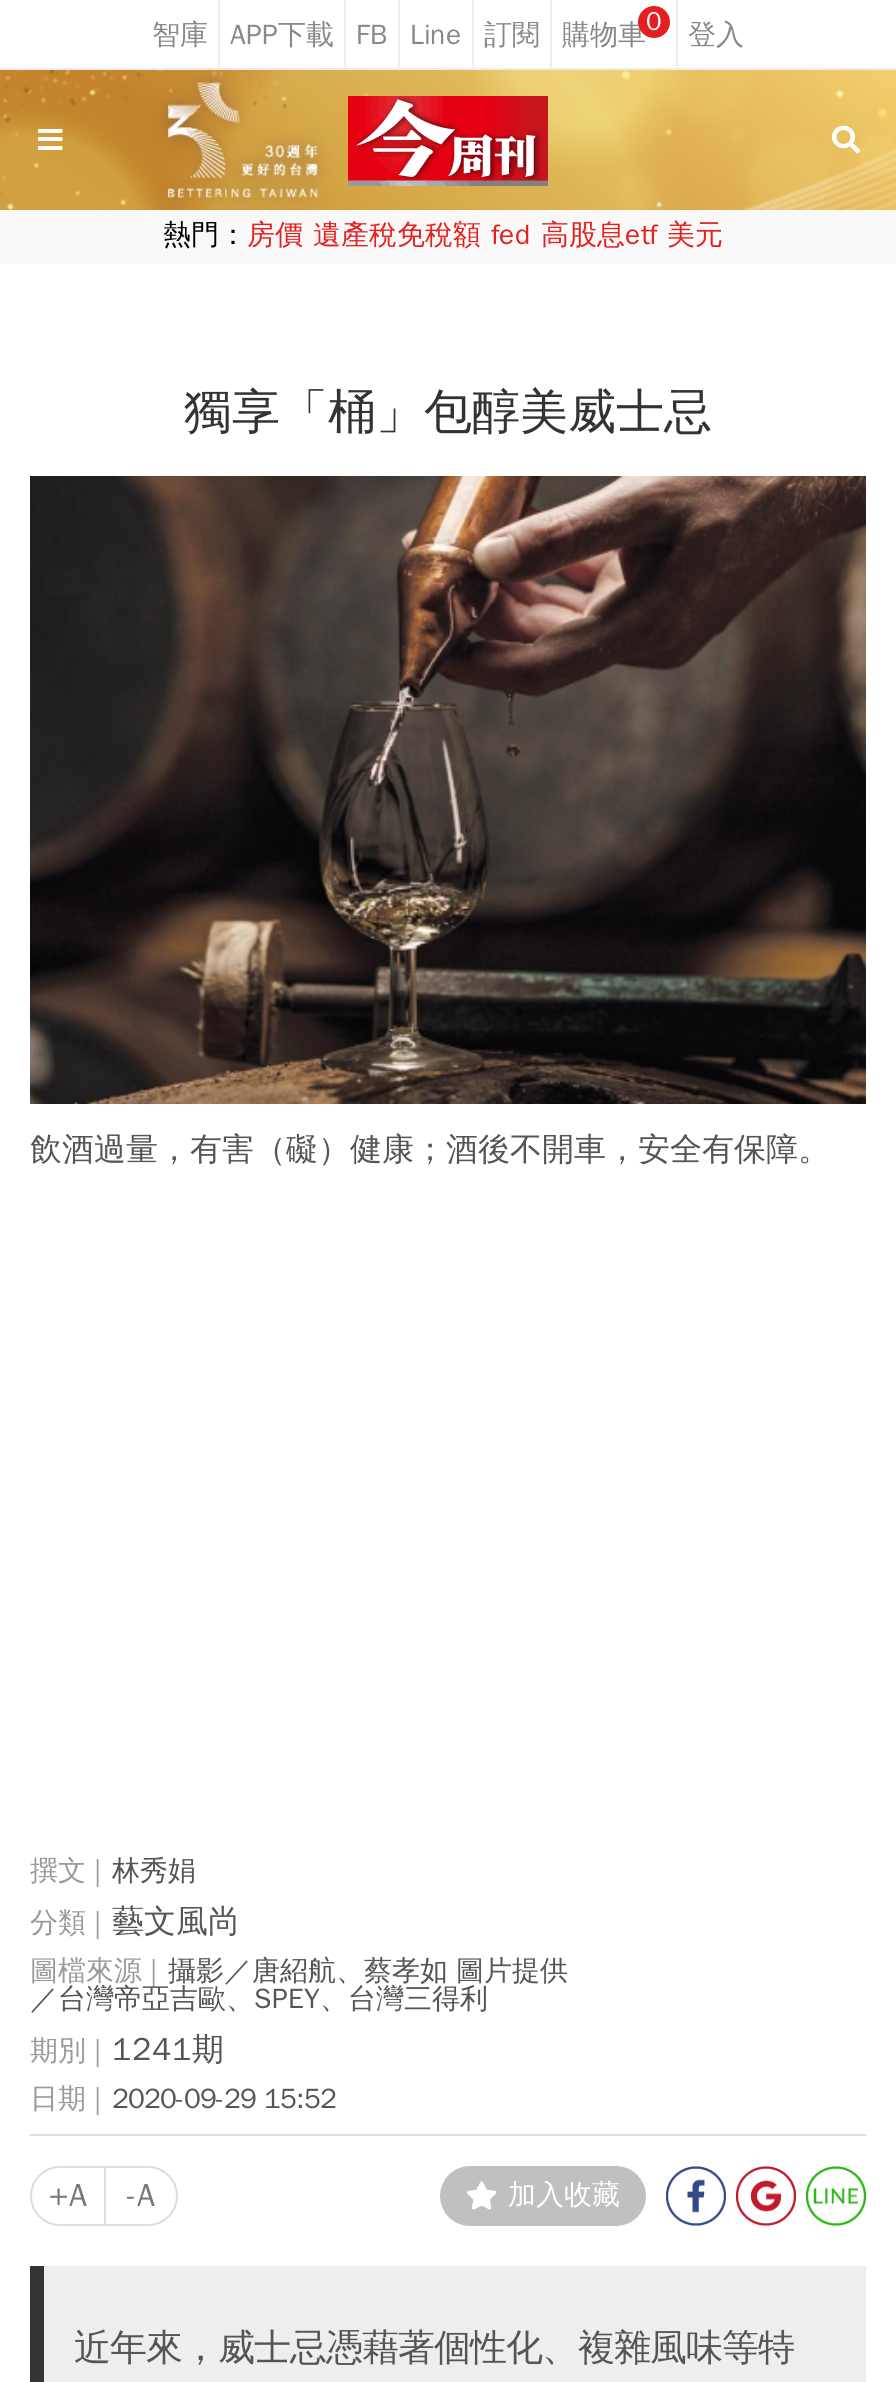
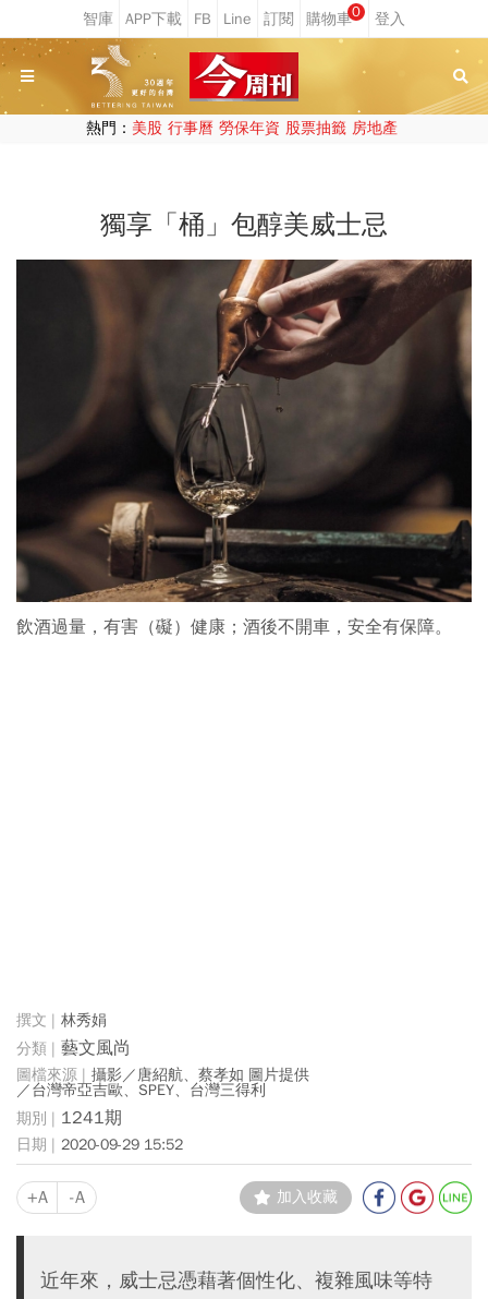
[163,218,723,252] 熱門：房價 遺產稅免稅額 fed 高股息etf 美元 -> [86,119,397,137] 熱門：美股 行事曆 勞保年資 股票抽籤 房地產

